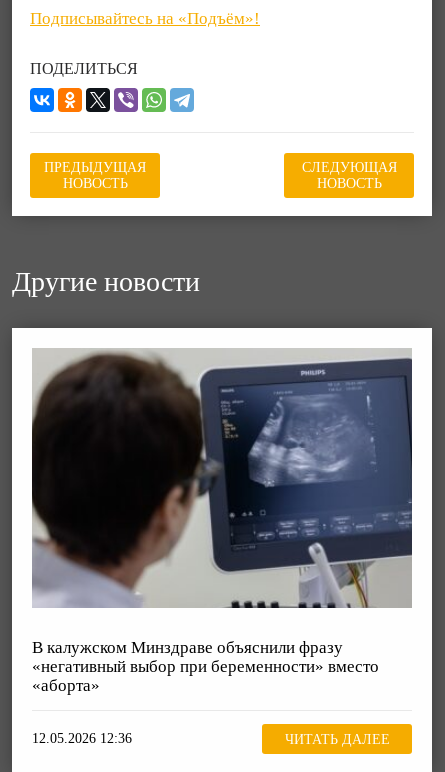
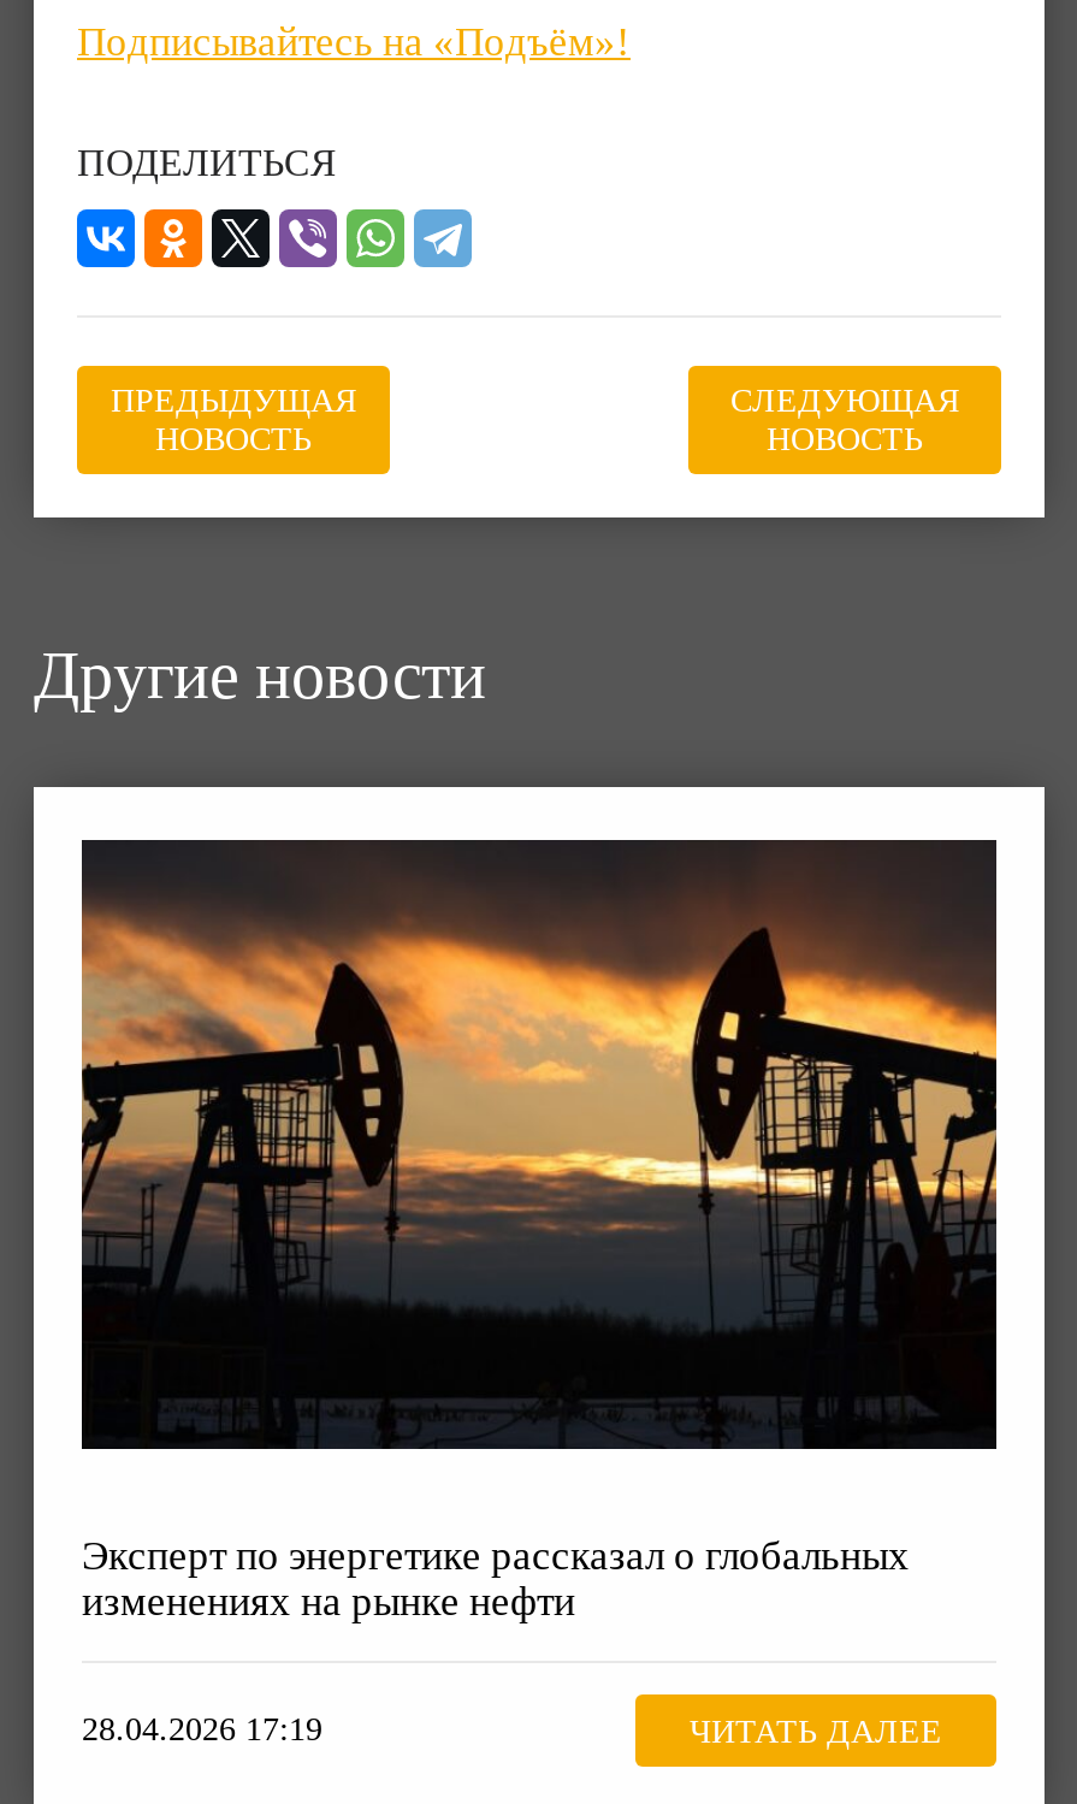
[31,351,412,695] [image] | В калужском Минздраве объяснили фразу | «негативный выбор при беременности» вместо | «аборта» -> [79,840,999,1625] [image] | Эксперт по энергетике рассказал о глобальных | изменениях на рынке нефти
[32,731,132,746] 12.05.2026 12:36 -> [82,1712,322,1748] 28.04.2026 17:19

